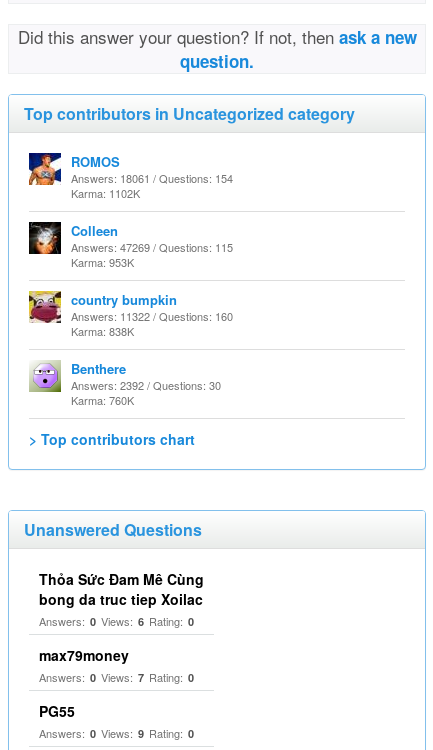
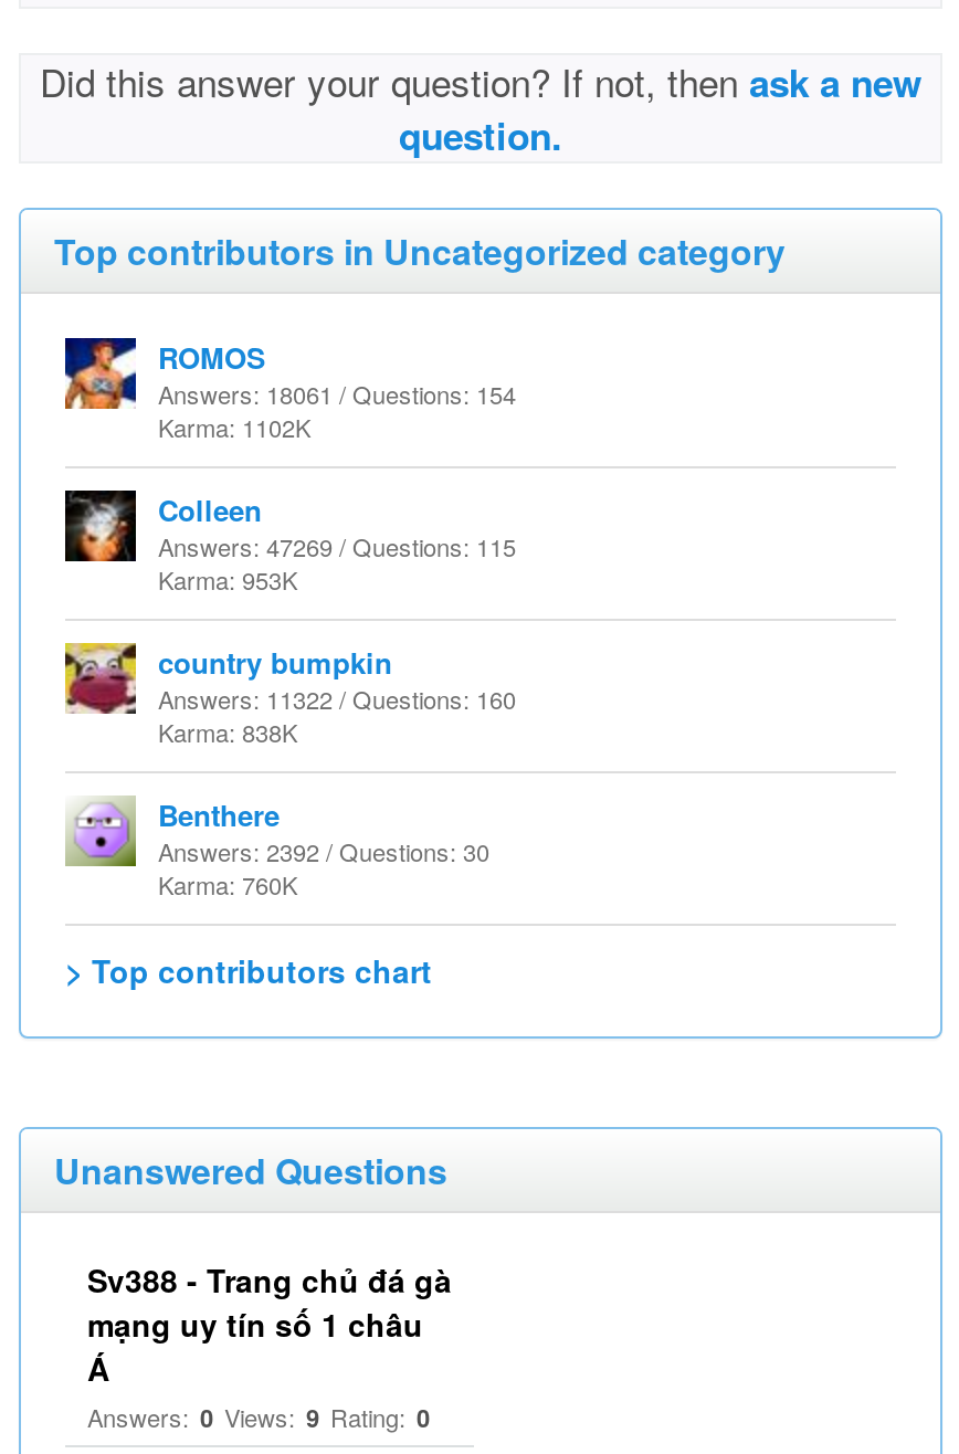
[39,569,204,721] Thỏa Sức Đam Mê Cùng | bong da truc tiep Xoilac | Answers: 0 Views: 6 Rating: 0 | max79money | Answers: 0 Views: 7 Rating: 0 | PG55 -> [87,1257,452,1390] Sv388 - Trang chủ đá gà | mạng uy tín số 1 châu | Á

